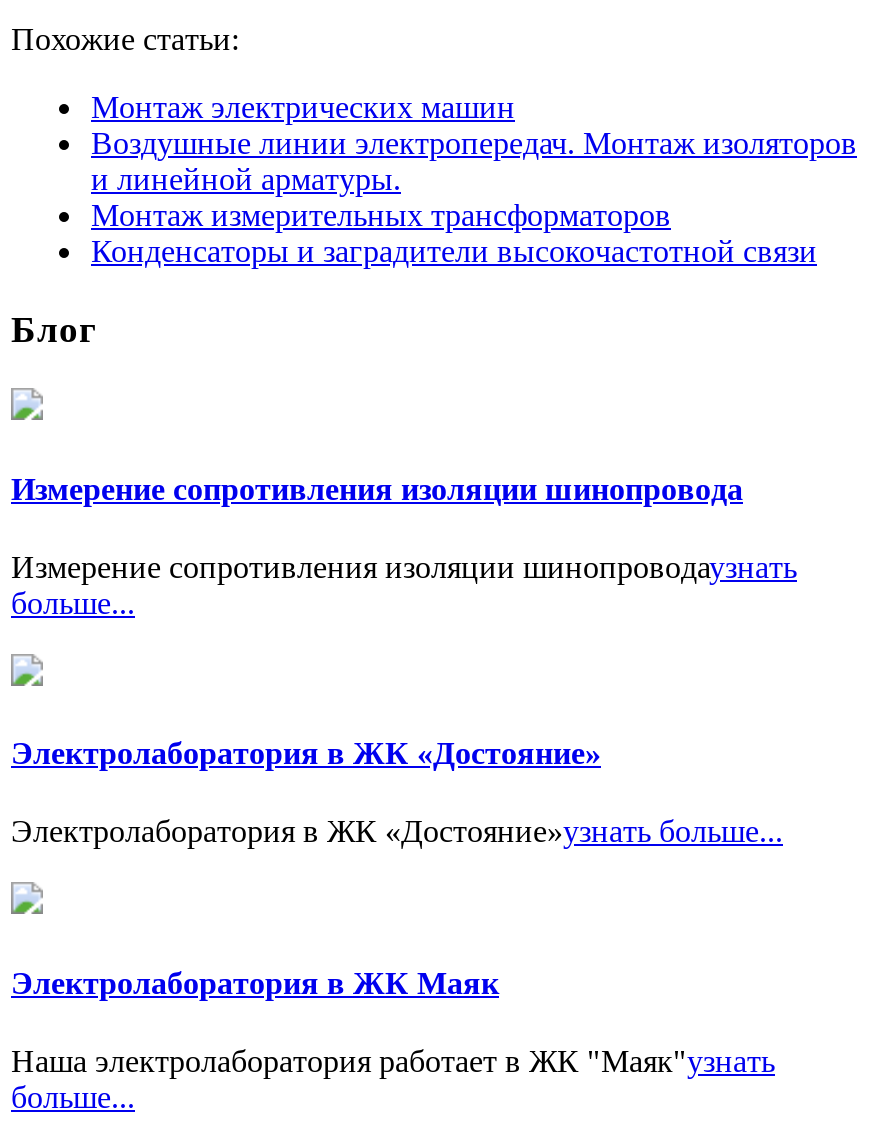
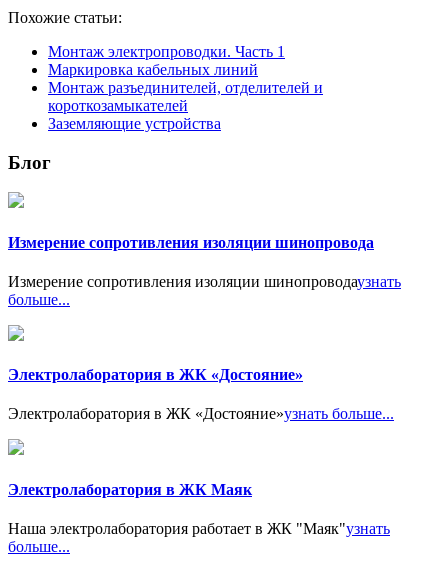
[91,90,857,268] Монтаж электрических машин | Воздушные линии электропередач. Монтаж изоляторов | и линейной арматуры. | Монтаж измерительных трансформаторов | Конденсаторы и заградители высокочастотной связи -> [48,43,323,132] Монтаж электропроводки. Часть 1 | Маркировка кабельных линий | Монтаж разъединителей, отделителей и | короткозамыкателей | Заземляющие устройства

